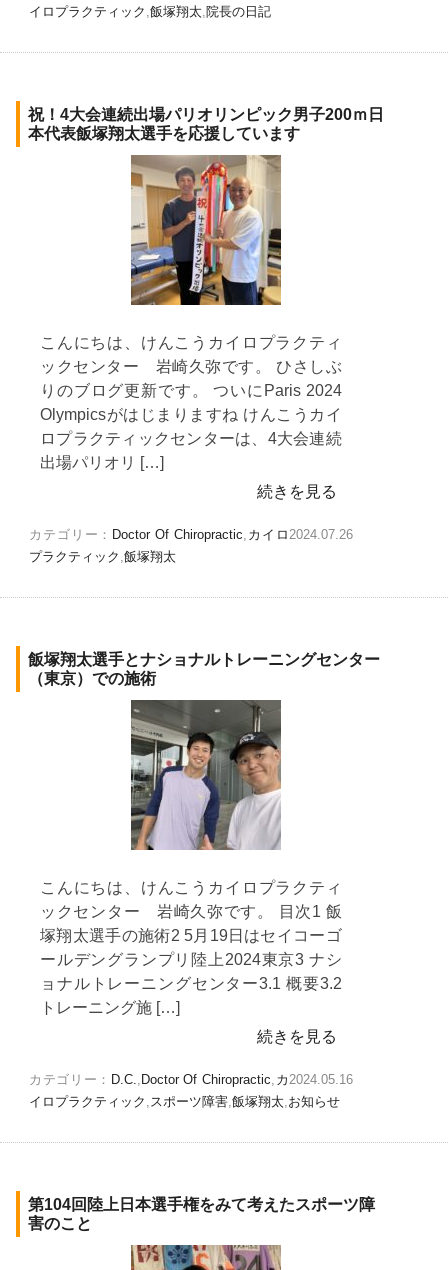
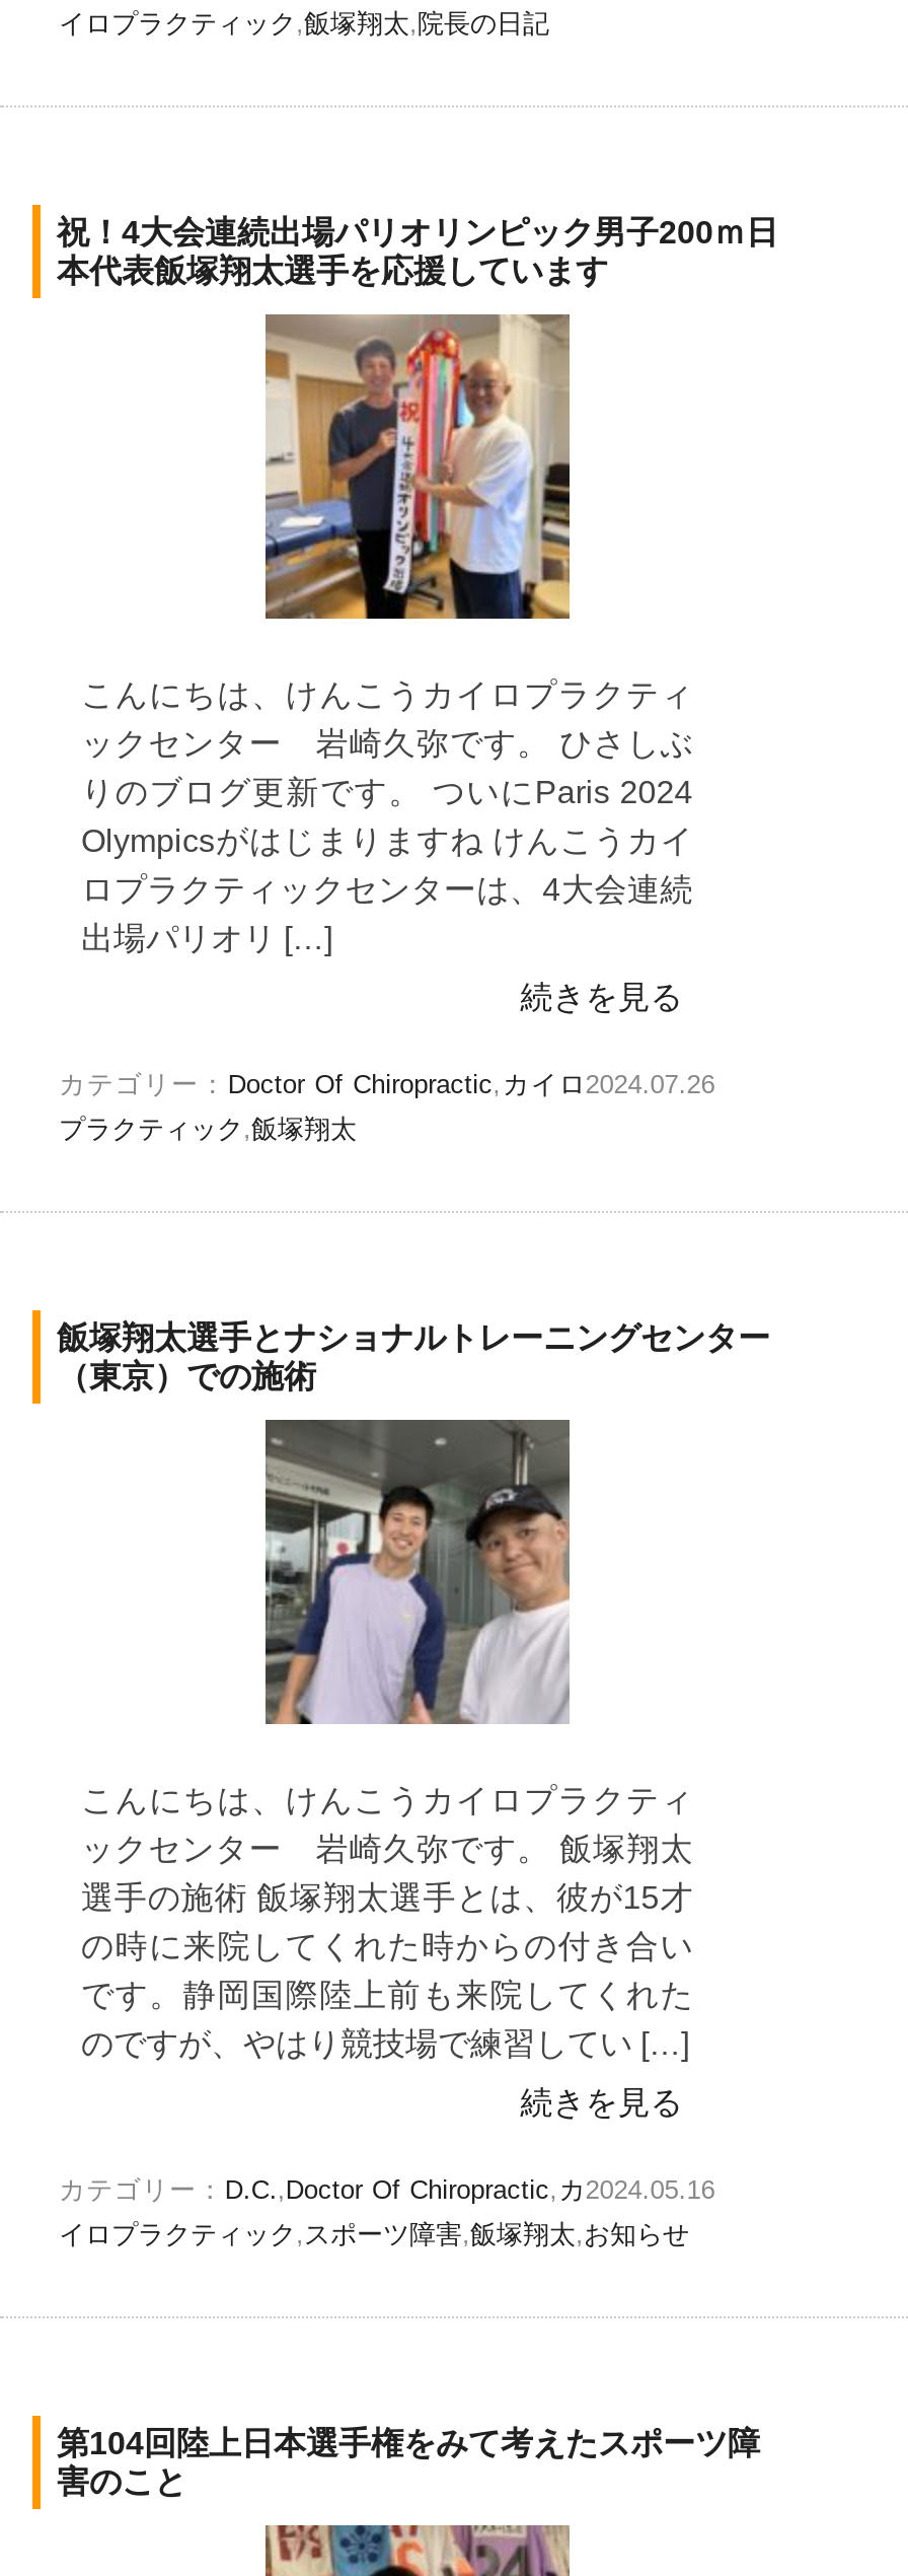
[40,903,342,1016] ックセンター 岩崎久弥です。 目次1 飯 | 塚翔太選手の施術2 5月19日はセイコーゴ | ールデングランプリ陸上2024東京3 ナシ | ョナルトレーニングセンター3.1 概要3.2 | トレーニング施 […] -> [81,1832,693,2061] ックセンター 岩崎久弥です。 飯塚翔太 | 選手の施術 飯塚翔太選手とは、彼が15才 | の時に来院してくれた時からの付き合い | です。静岡国際陸上前も来院してくれた | のですが、やはり競技場で練習してい […]

